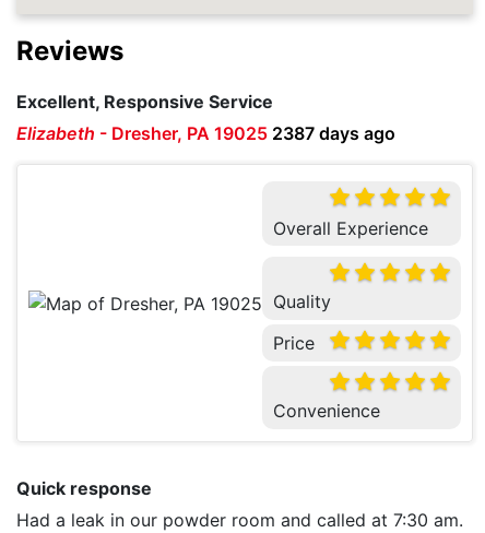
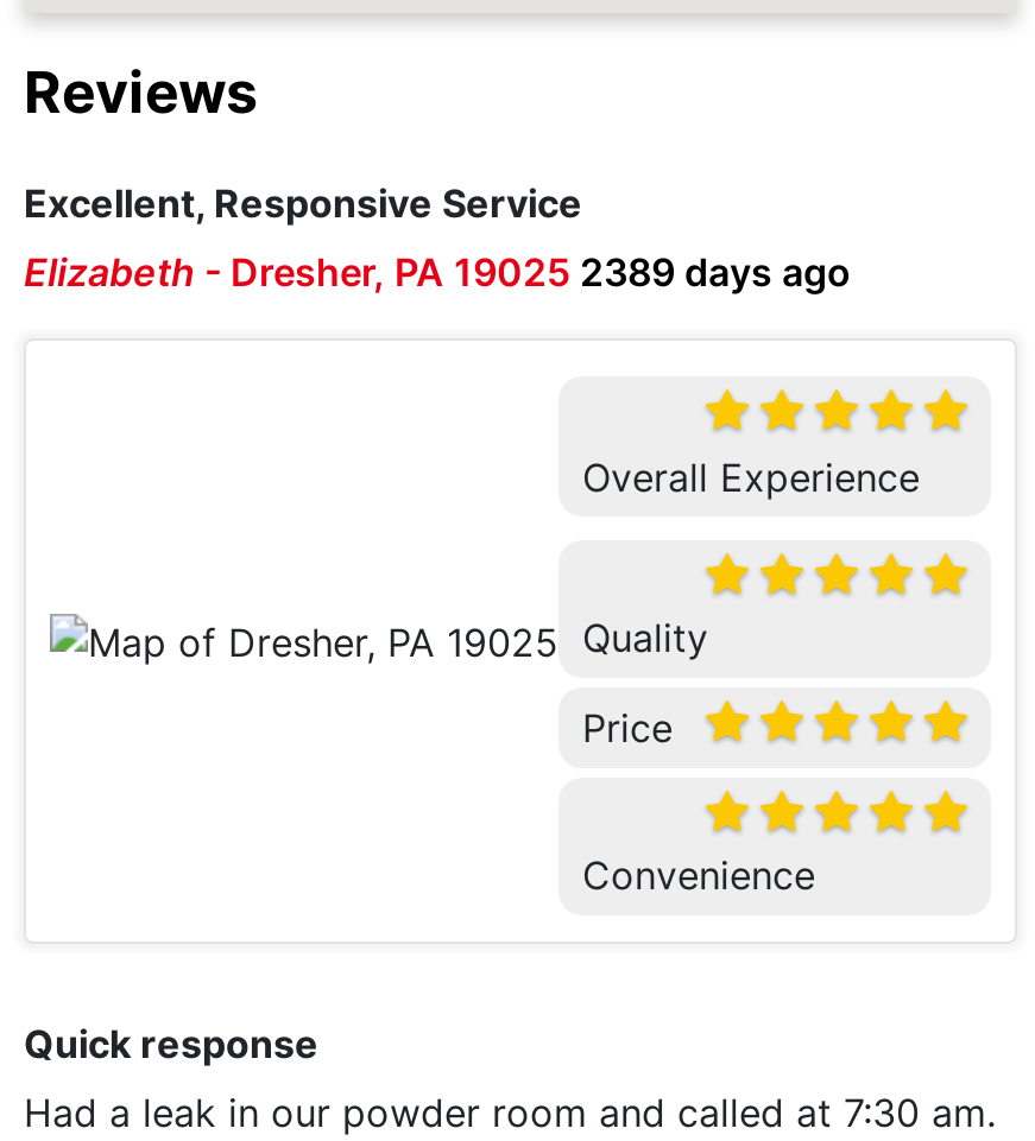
[16,122,395,144] Elizabeth - Dresher, PA 19025 2387 days ago -> [24,247,851,295] Elizabeth - Dresher, PA 19025 2389 days ago

